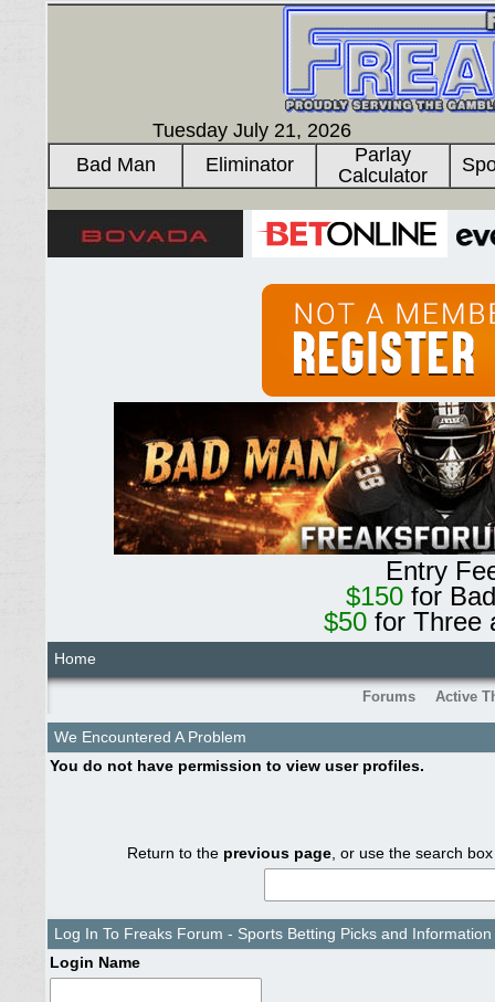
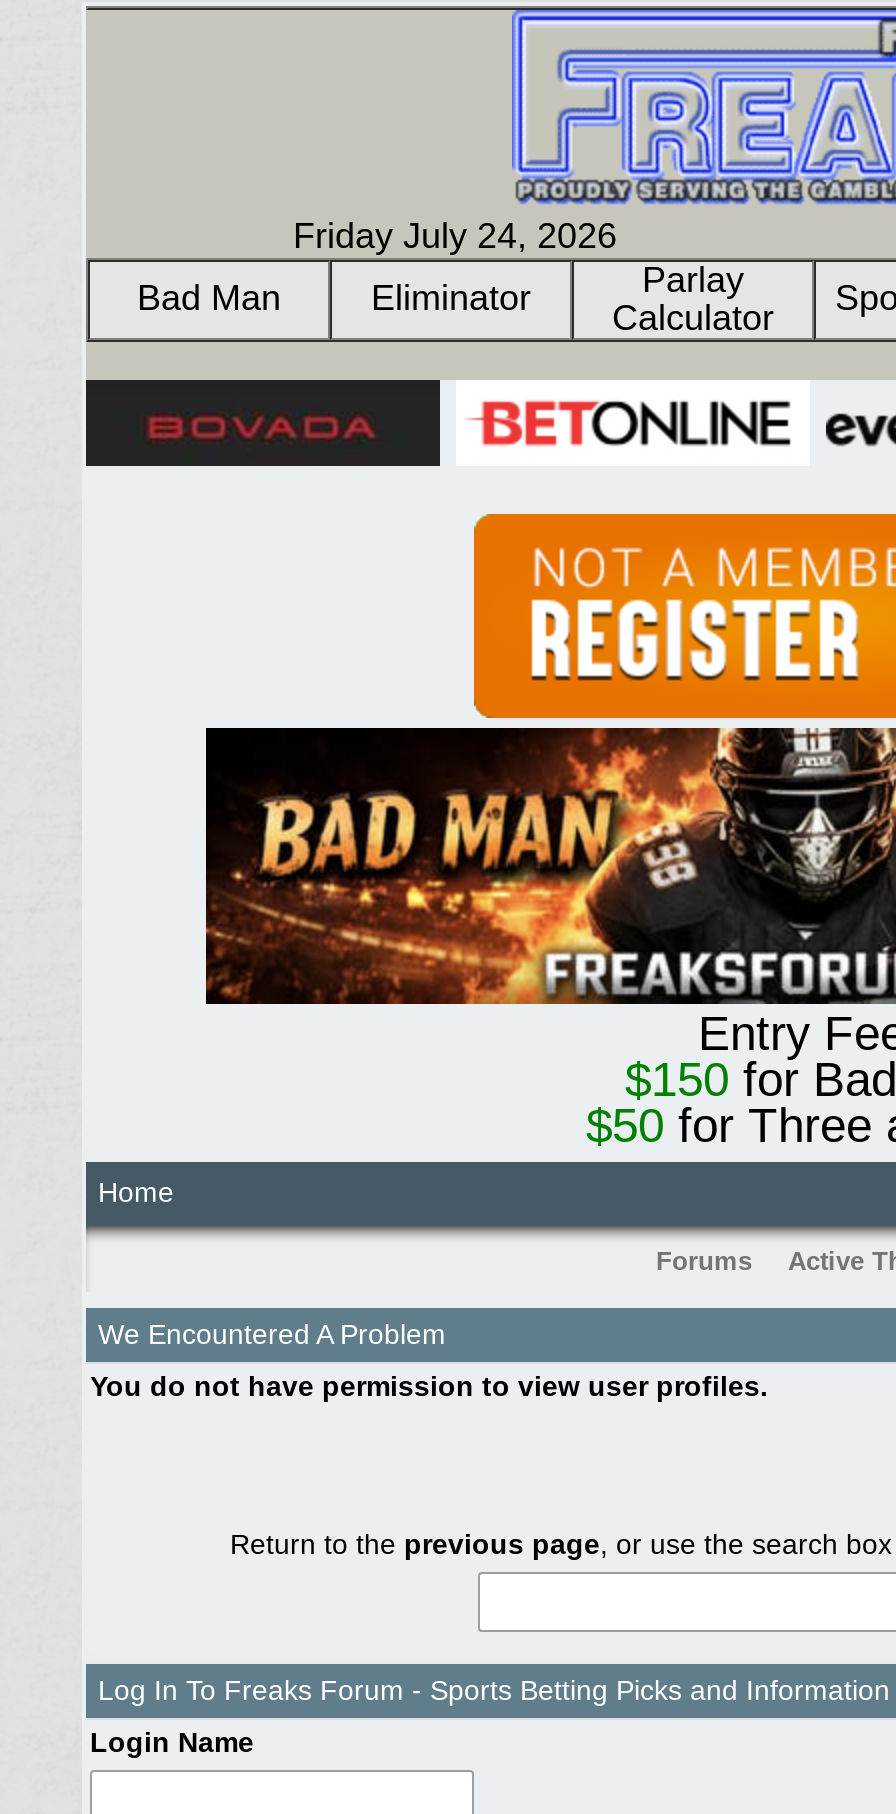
[152,119,351,141] Tuesday July 21, 2026 -> [293,216,617,256] Friday July 24, 2026

